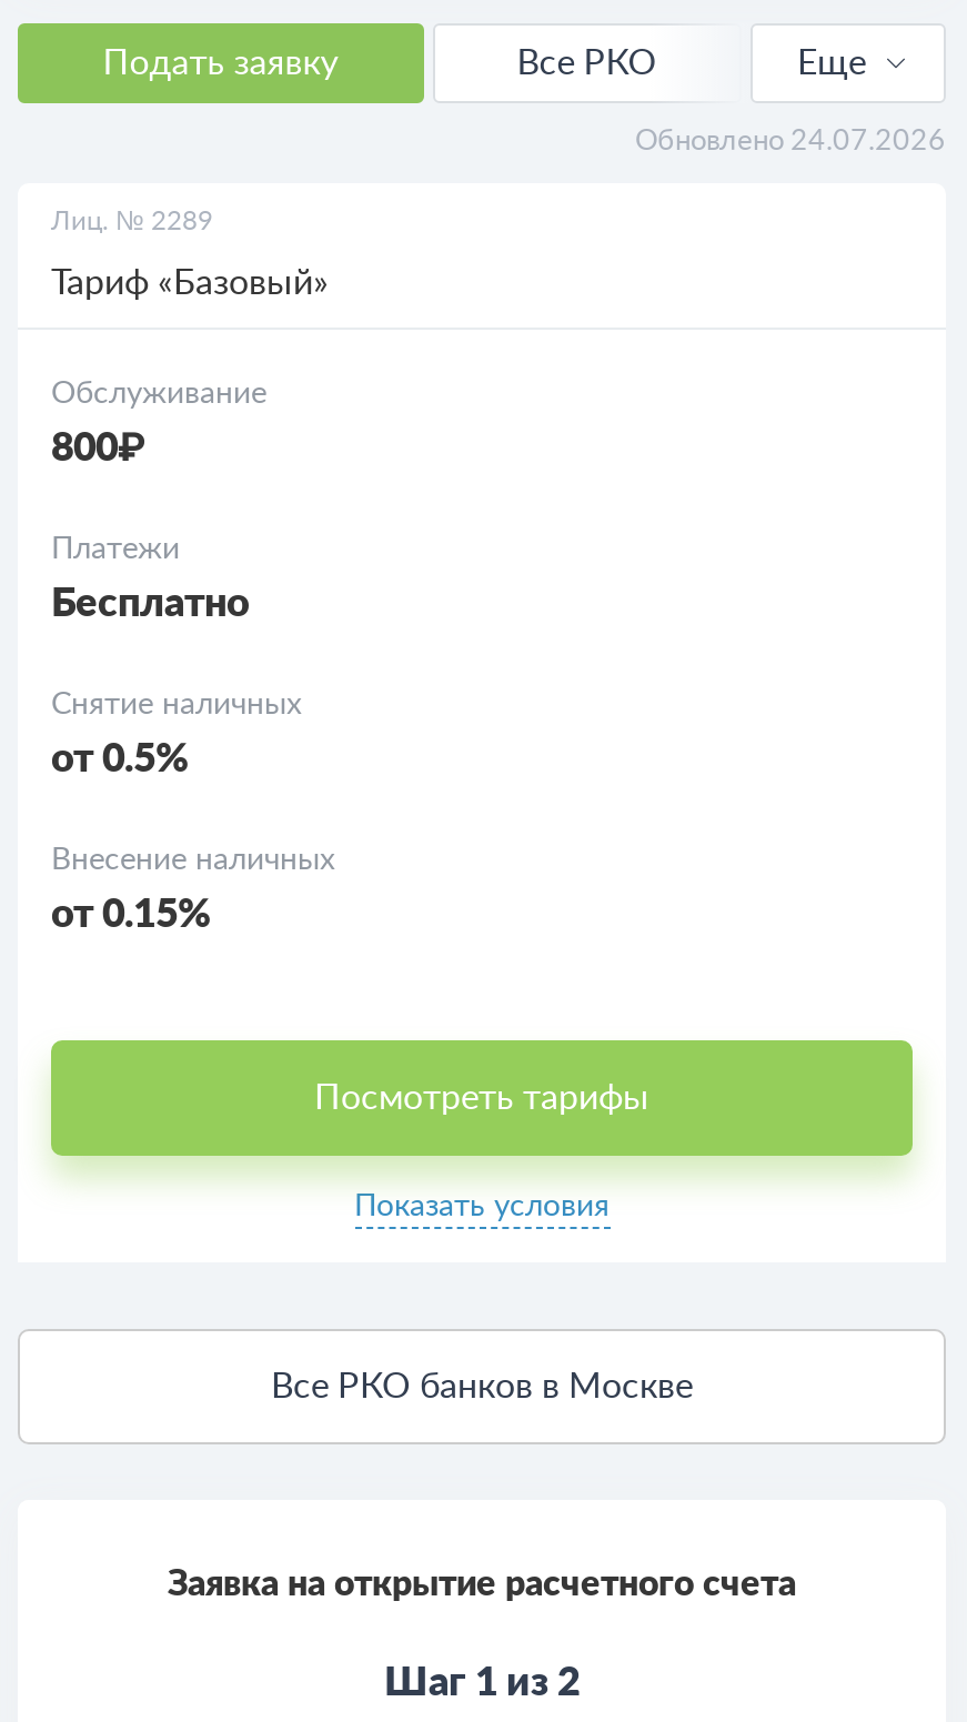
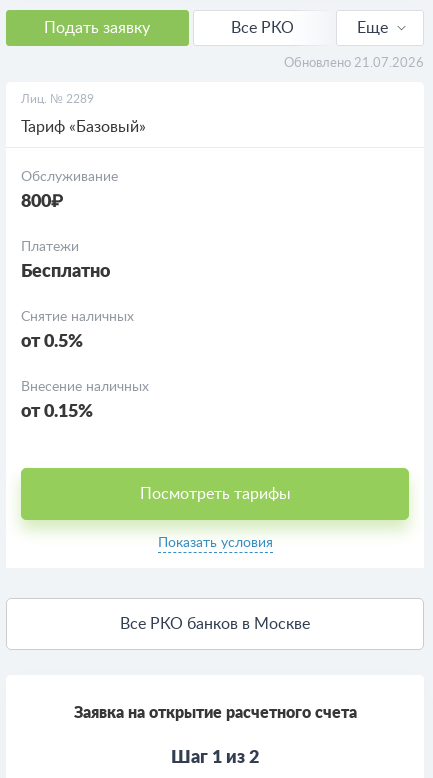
[635,128,946,157] Обновлено 24.07.2026 -> [284,57,424,70] Обновлено 21.07.2026

